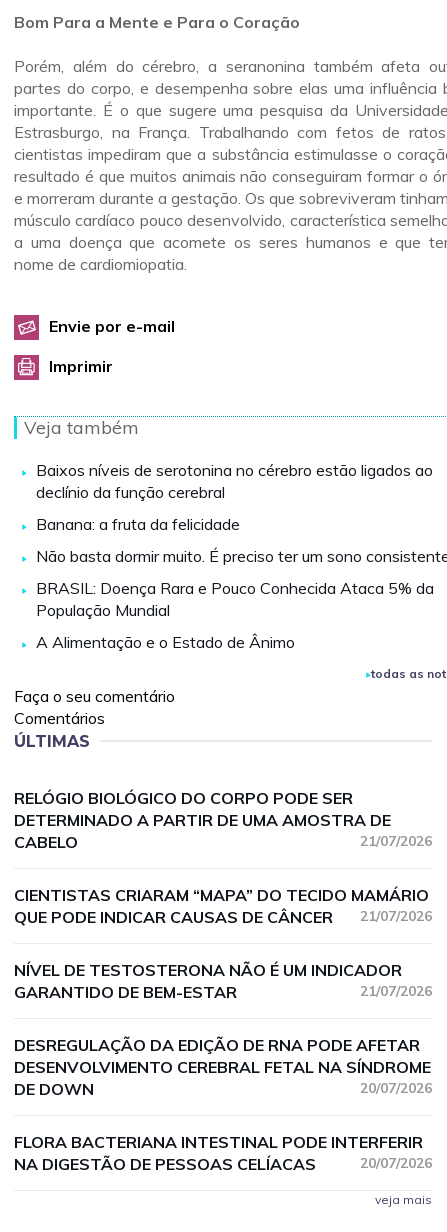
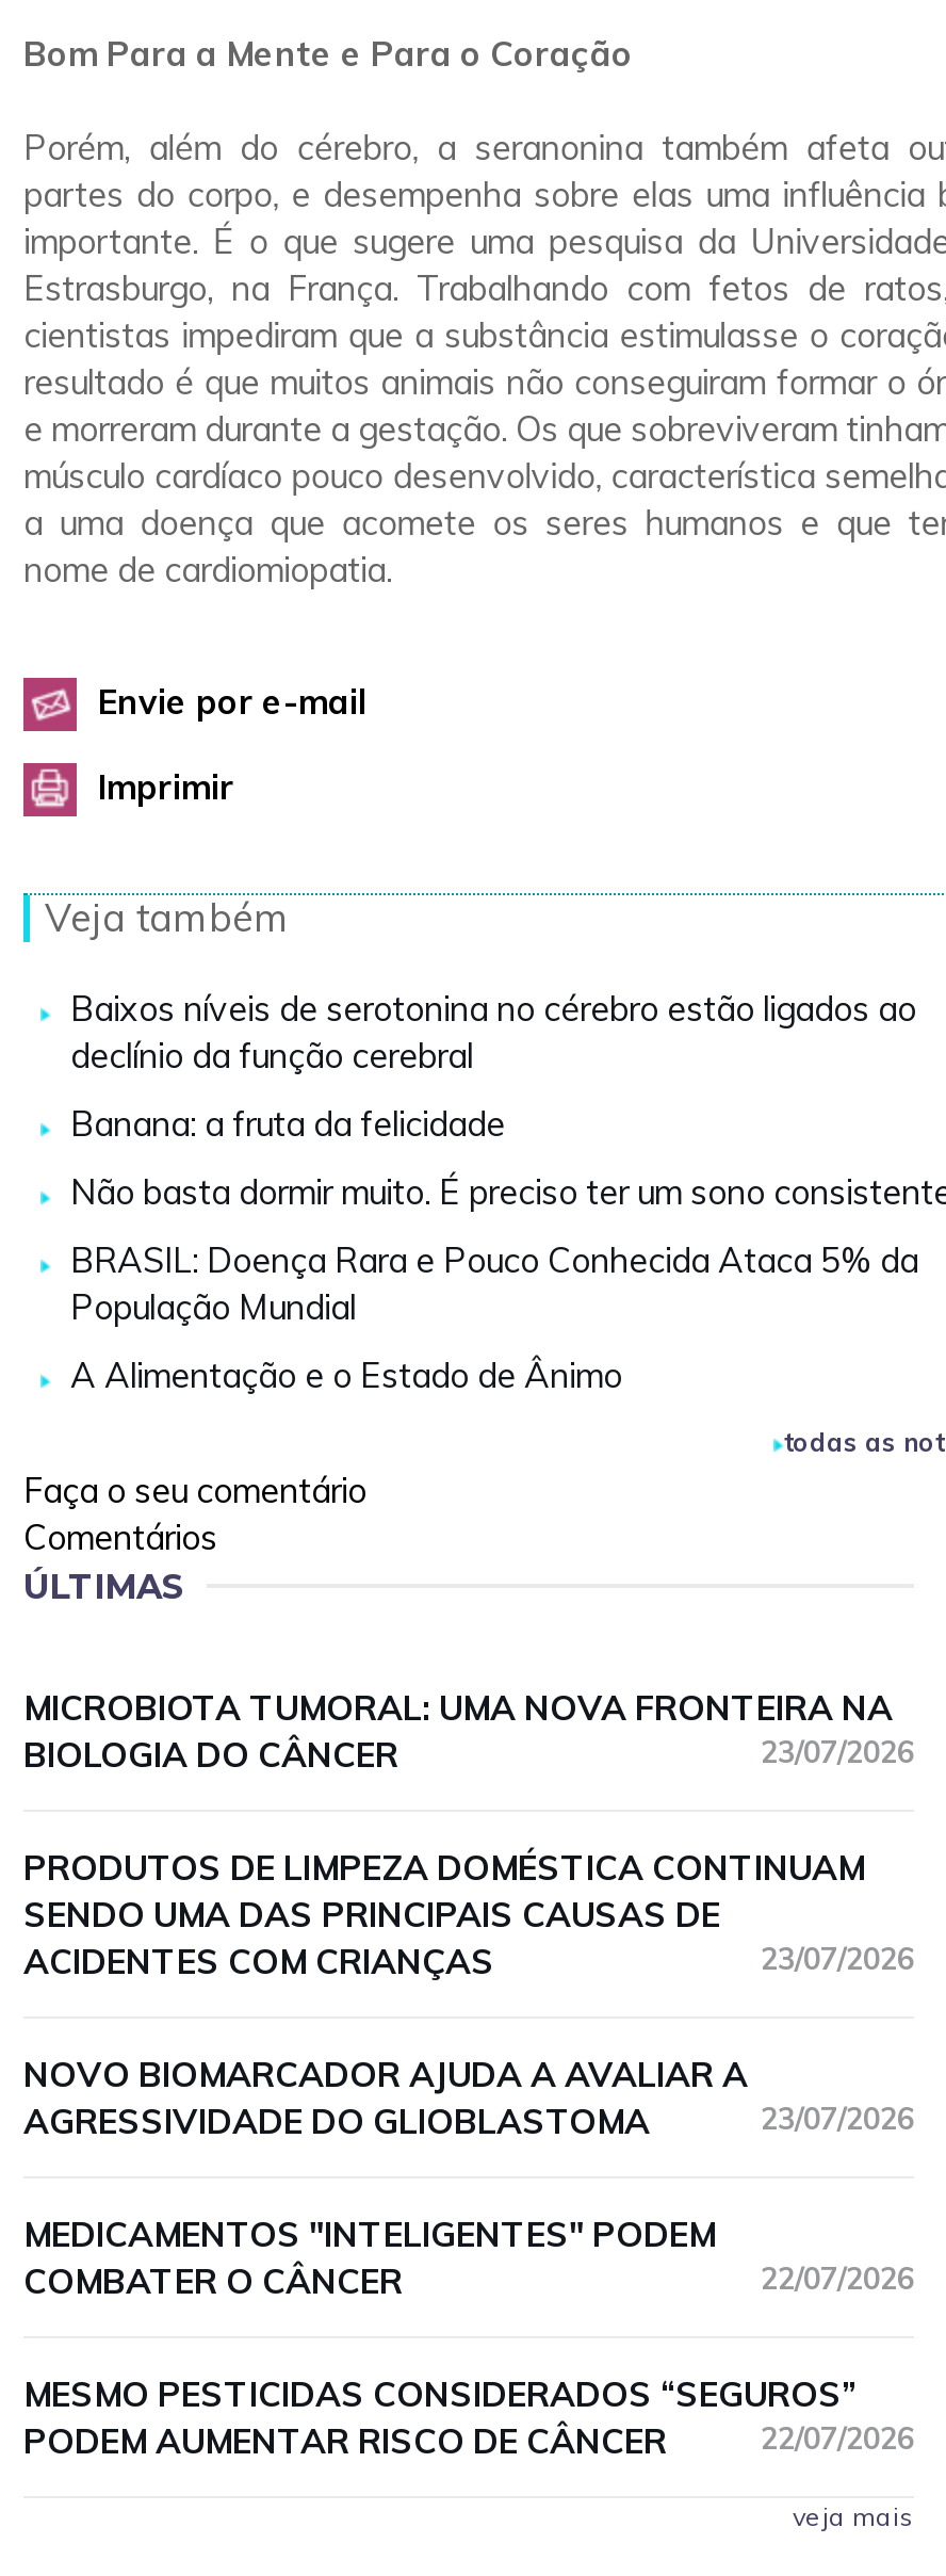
[14,788,432,852] RELÓGIO BIOLÓGICO DO CORPO PODE SER | DETERMINADO A PARTIR DE UMA AMOSTRA DE | CABELO | 21/07/2026 -> [23,1686,914,1776] MICROBIOTA TUMORAL: UMA NOVA FRONTEIRA NA | BIOLOGIA DO CÂNCER | 23/07/2026
[14,885,432,927] CIENTISTAS CRIARAM “MAPA” DO TECIDO MAMÁRIO | QUE PODE INDICAR CAUSAS DE CÂNCER | 21/07/2026 -> [23,1846,914,1982] PRODUTOS DE LIMPEZA DOMÉSTICA CONTINUAM | SENDO UMA DAS PRINCIPAIS CAUSAS DE | ACIDENTES COM CRIANÇAS | 23/07/2026
[14,960,432,1002] NÍVEL DE TESTOSTERONA NÃO É UM INDICADOR | GARANTIDO DE BEM-ESTAR | 21/07/2026 -> [23,2053,914,2142] NOVO BIOMARCADOR AJUDA A AVALIAR A | AGRESSIVIDADE DO GLIOBLASTOMA | 23/07/2026
[14,1035,432,1099] DESREGULAÇÃO DA EDIÇÃO DE RNA PODE AFETAR | DESENVOLVIMENTO CEREBRAL FETAL NA SÍNDROME | DE DOWN | 20/07/2026 -> [23,2213,914,2302] MEDICAMENTOS "INTELIGENTES" PODEM | COMBATER O CÂNCER | 22/07/2026
[14,1132,432,1174] FLORA BACTERIANA INTESTINAL PODE INTERFERIR | NA DIGESTÃO DE PESSOAS CELÍACAS | 20/07/2026 -> [23,2372,914,2462] MESMO PESTICIDAS CONSIDERADOS “SEGUROS” | PODEM AUMENTAR RISCO DE CÂNCER | 22/07/2026

